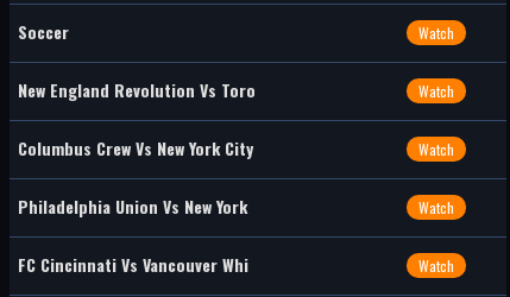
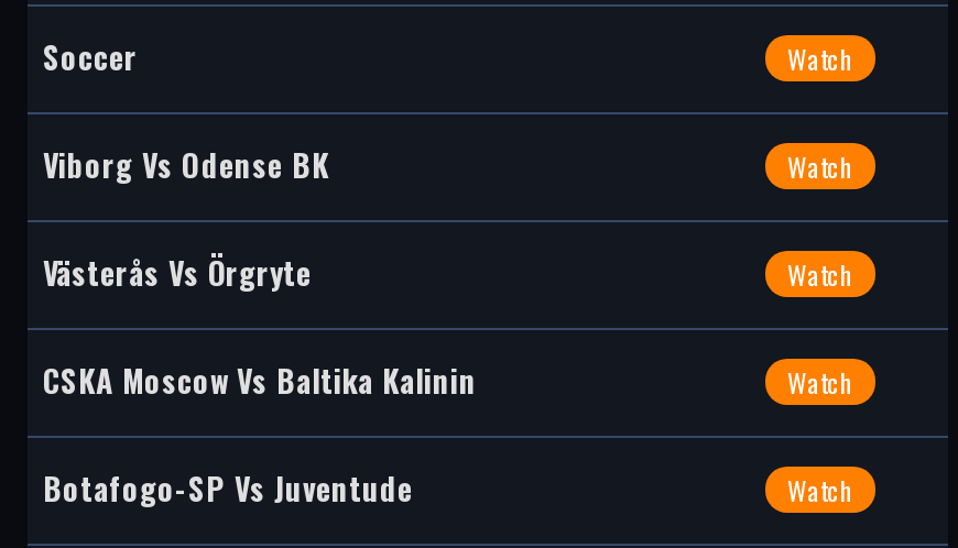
[18,77,256,102] New England Revolution Vs Toro -> [43,141,329,187] Viborg Vs Odense BK
[18,135,253,160] Columbus Crew Vs New York City -> [43,249,312,295] Västerås Vs Örgryte
[18,194,247,219] Philadelphia Union Vs New York -> [43,357,477,403] CSKA Moscow Vs Baltika Kalinin
[18,252,248,277] FC Cincinnati Vs Vancouver Whi -> [43,464,413,511] Botafogo-SP Vs Juventude

